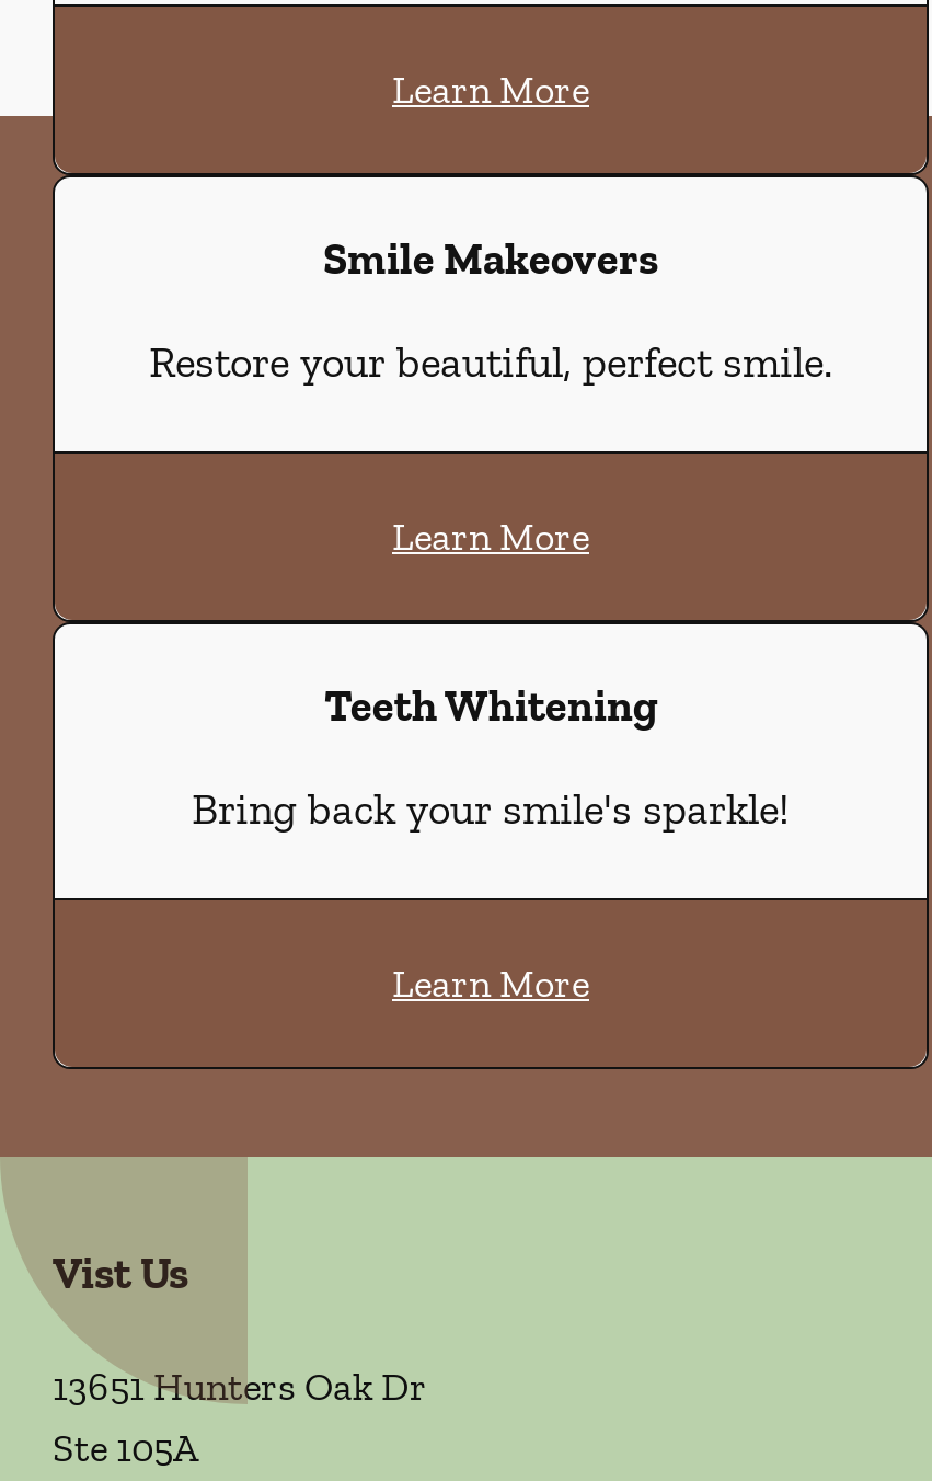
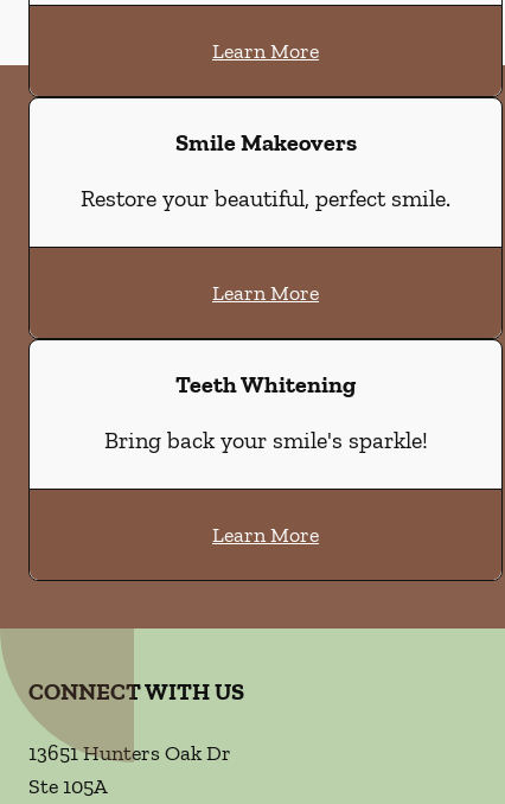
[53,1247,188,1299] Vist Us -> [28,677,244,706] CONNECT WITH US

